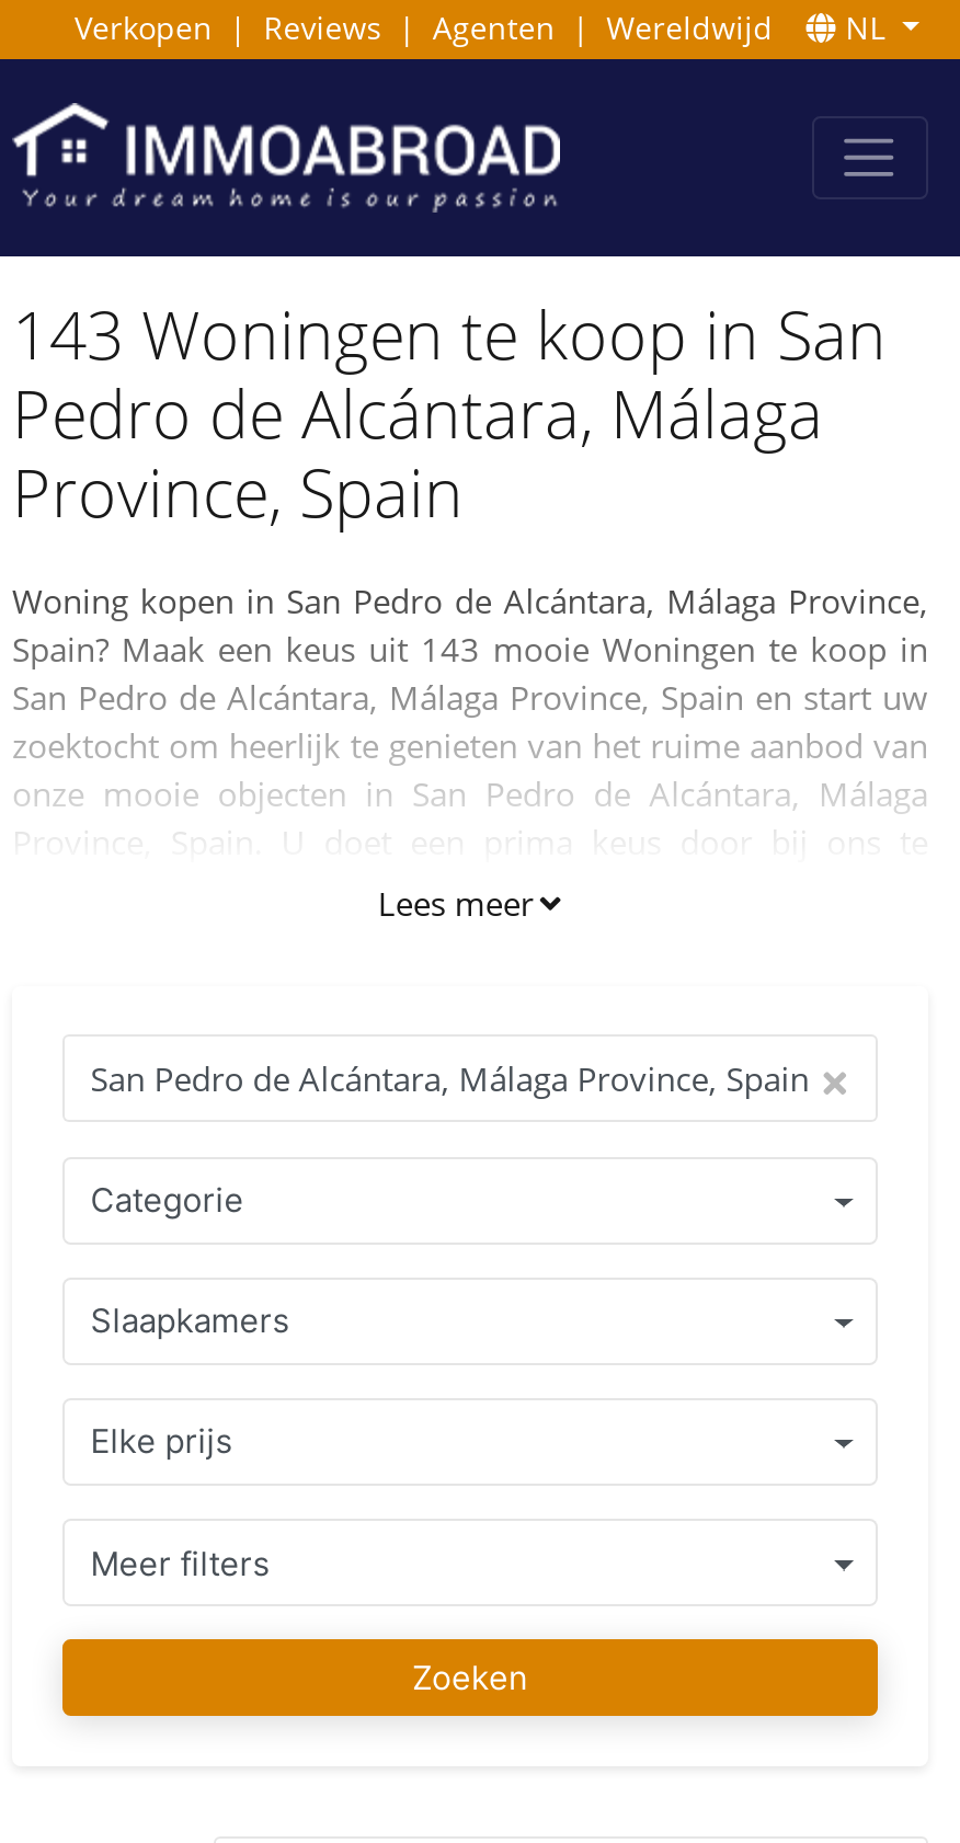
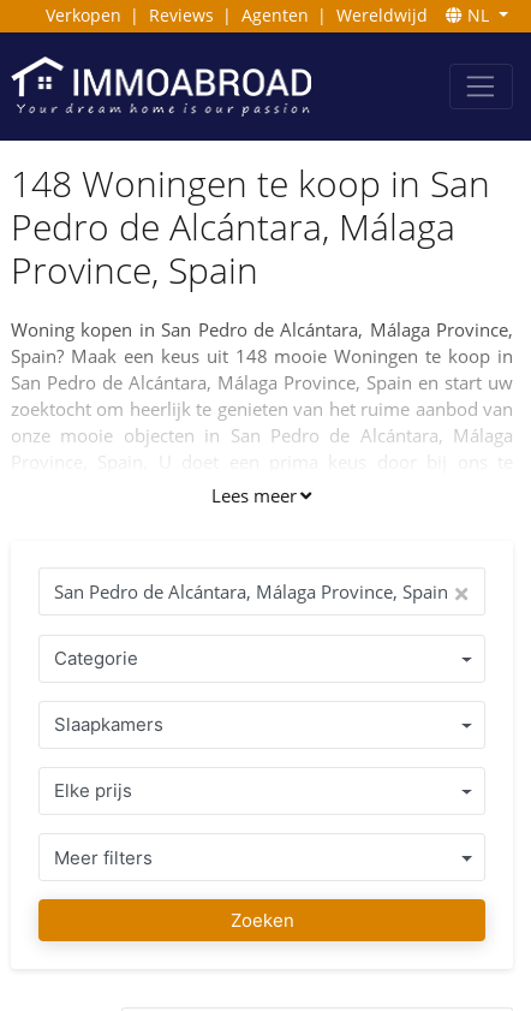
[12,288,887,378] 143 Woningen te koop in San -> [11,158,490,207] 148 Woningen te koop in San
[12,626,928,670] Spain? Maak een keus uit 143 mooie Woningen te koop in -> [11,343,513,367] Spain? Maak een keus uit 148 mooie Woningen te koop in

